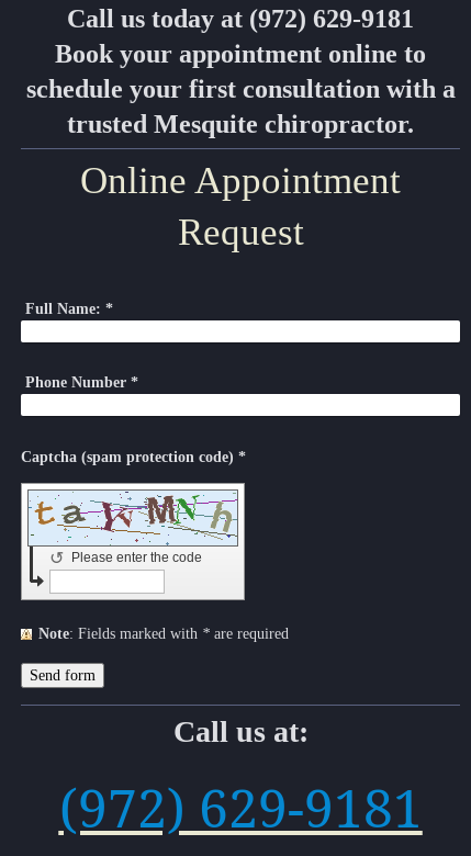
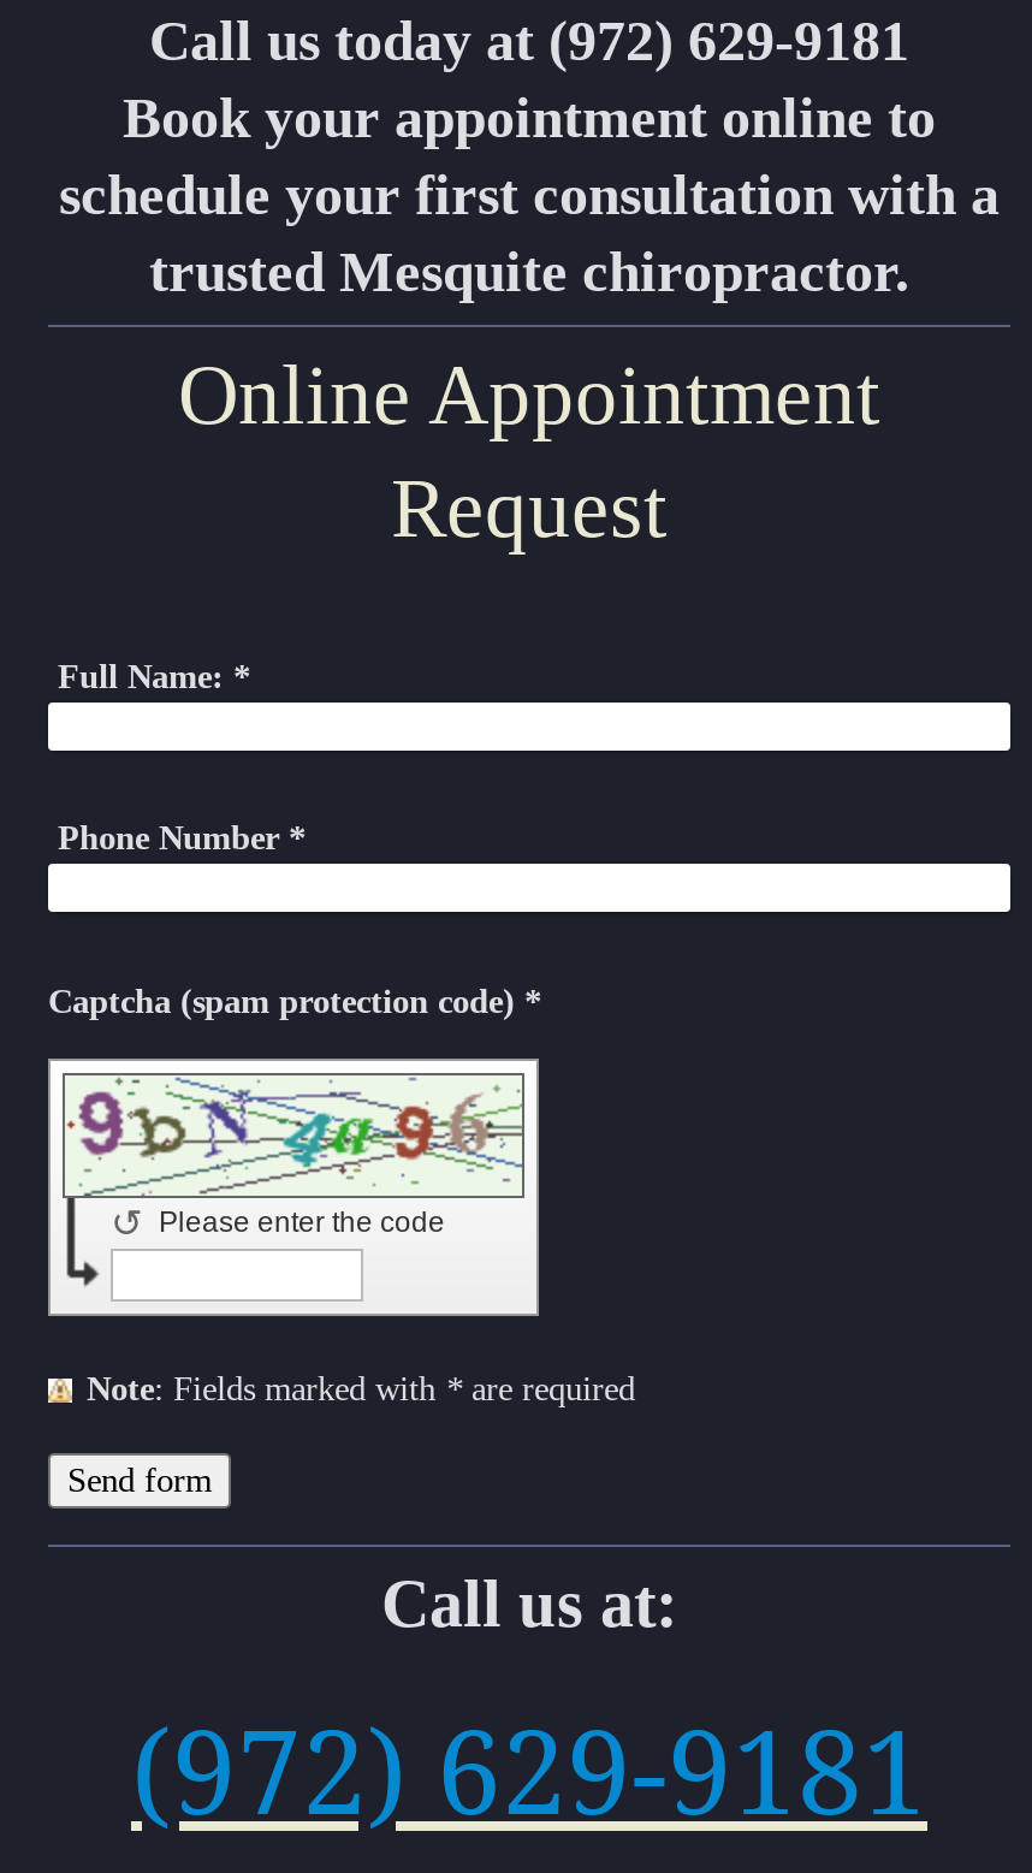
[29,492,237,545] [image] -> [67,1075,520,1198] [image]

